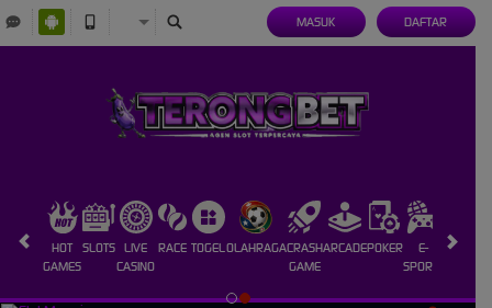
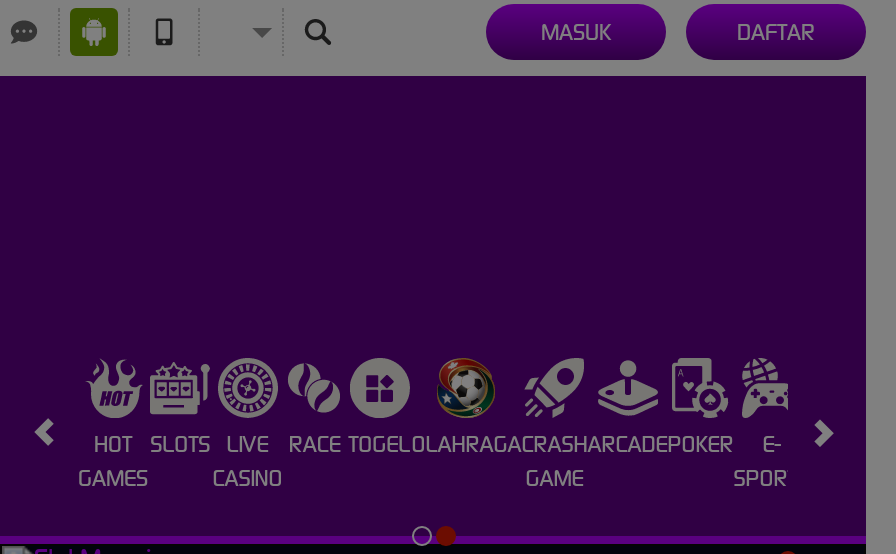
[107,88,370,139] [image] -> none

